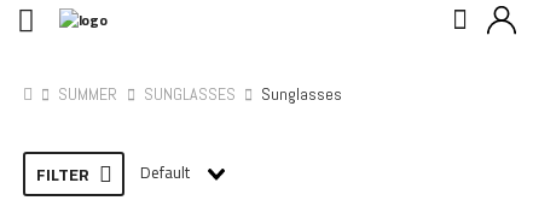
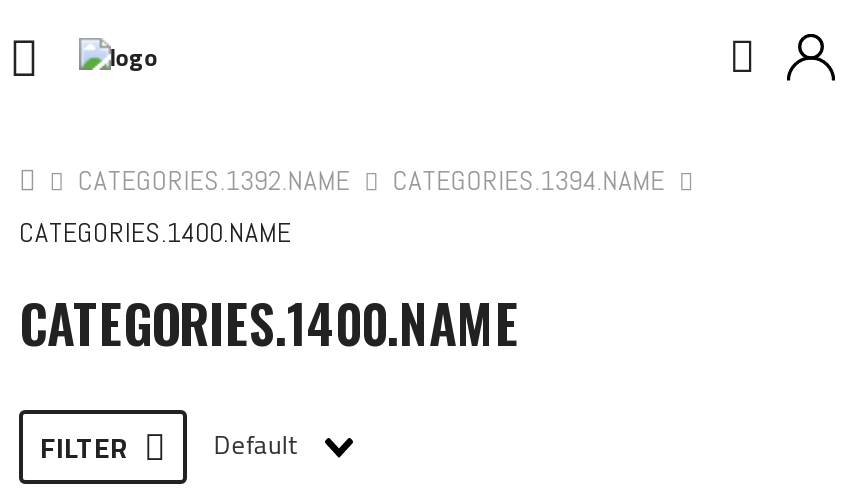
[58,83,342,105] SUMMER | SUNGLASSES | Sunglasses -> [19,162,665,362] CATEGORIES.1392.NAME | CATEGORIES.1394.NAME | CATEGORIES.1400.NAME | CATEGORIES.1400.NAME

